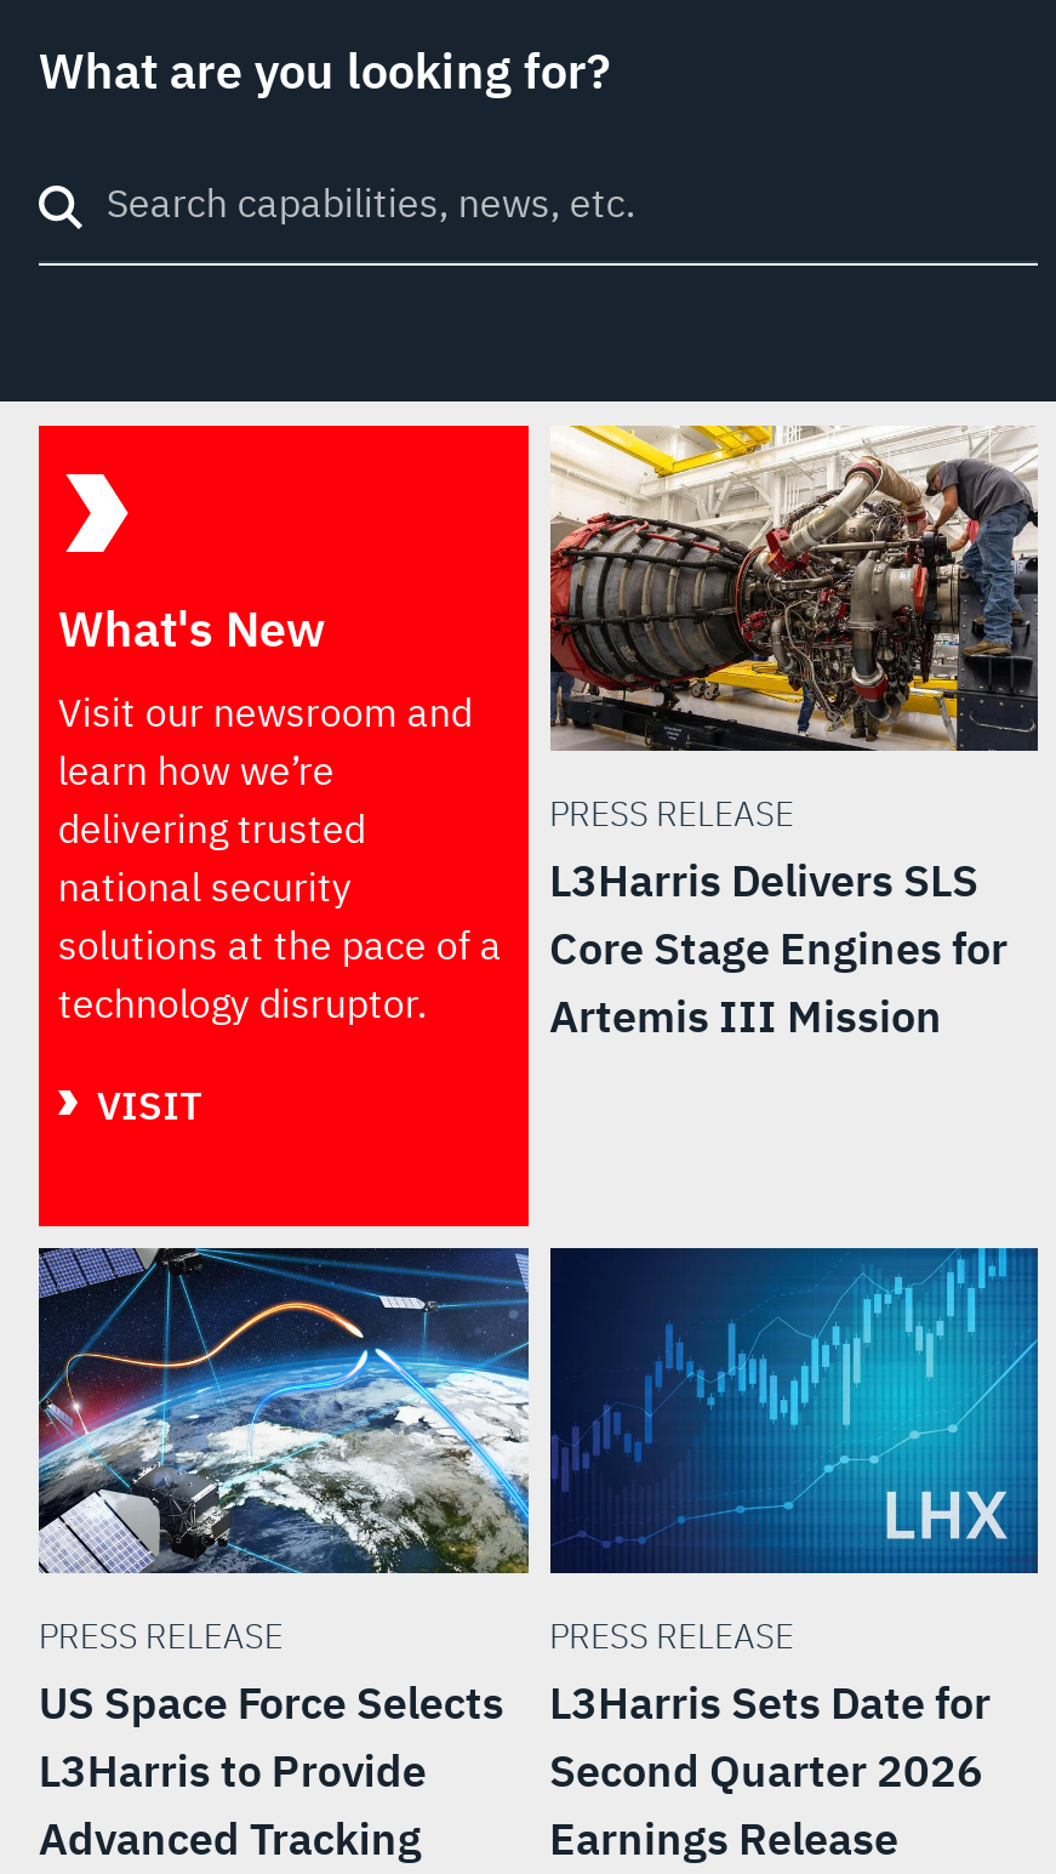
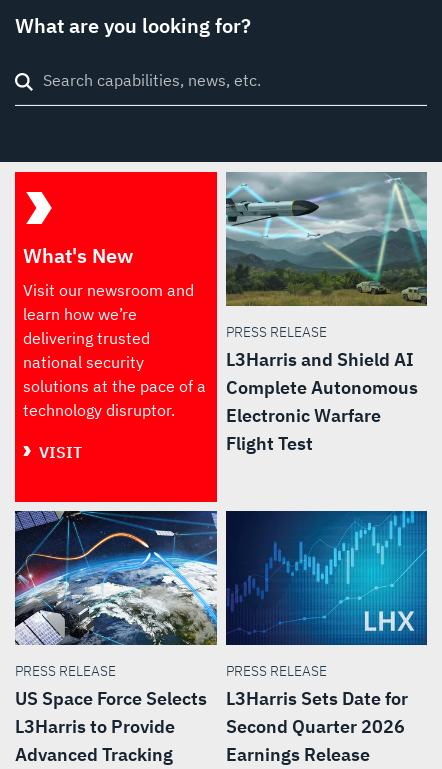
[548,423,1040,751] [image] -> [225,171,428,307] [image]
[549,854,1008,1045] L3Harris Delivers SLS | Core Stage Engines for | Artemis III Mission -> [225,348,417,455] L3Harris and Shield AI | Complete Autonomous | Electronic Warfare | Flight Test

